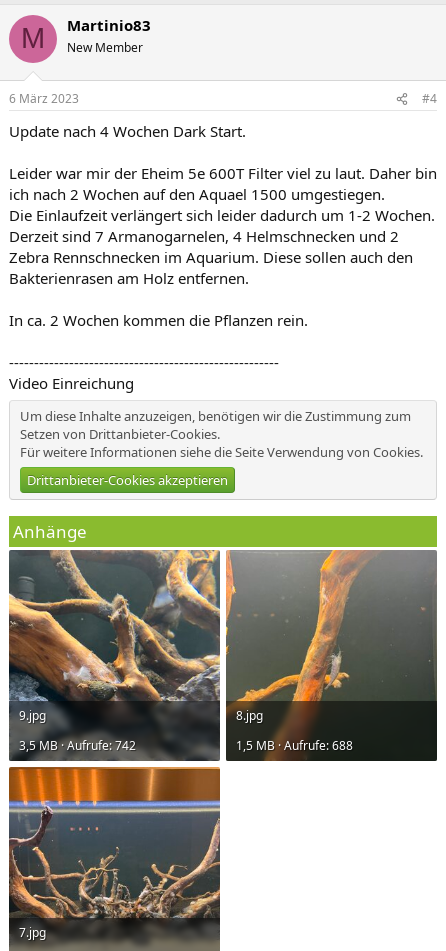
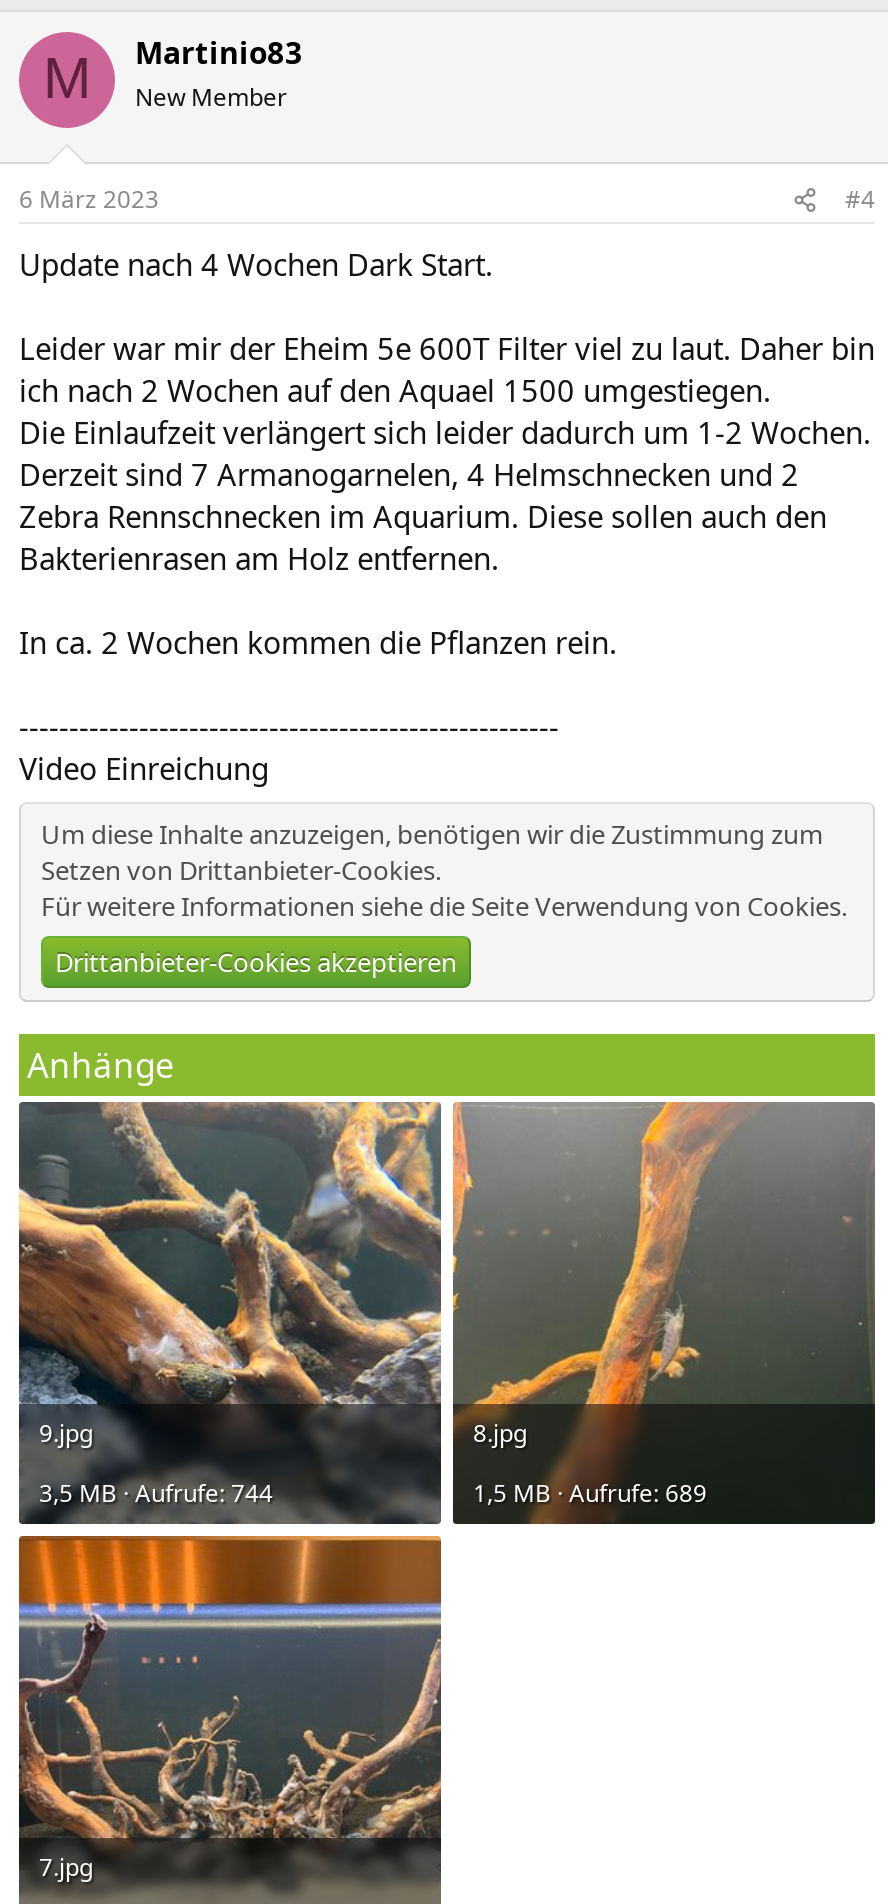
[19,737,136,754] 3,5 MB · Aufrufe: 742 -> [39,1476,273,1510] 3,5 MB · Aufrufe: 744
[236,737,353,754] 1,5 MB · Aufrufe: 688 -> [473,1476,707,1510] 1,5 MB · Aufrufe: 689

